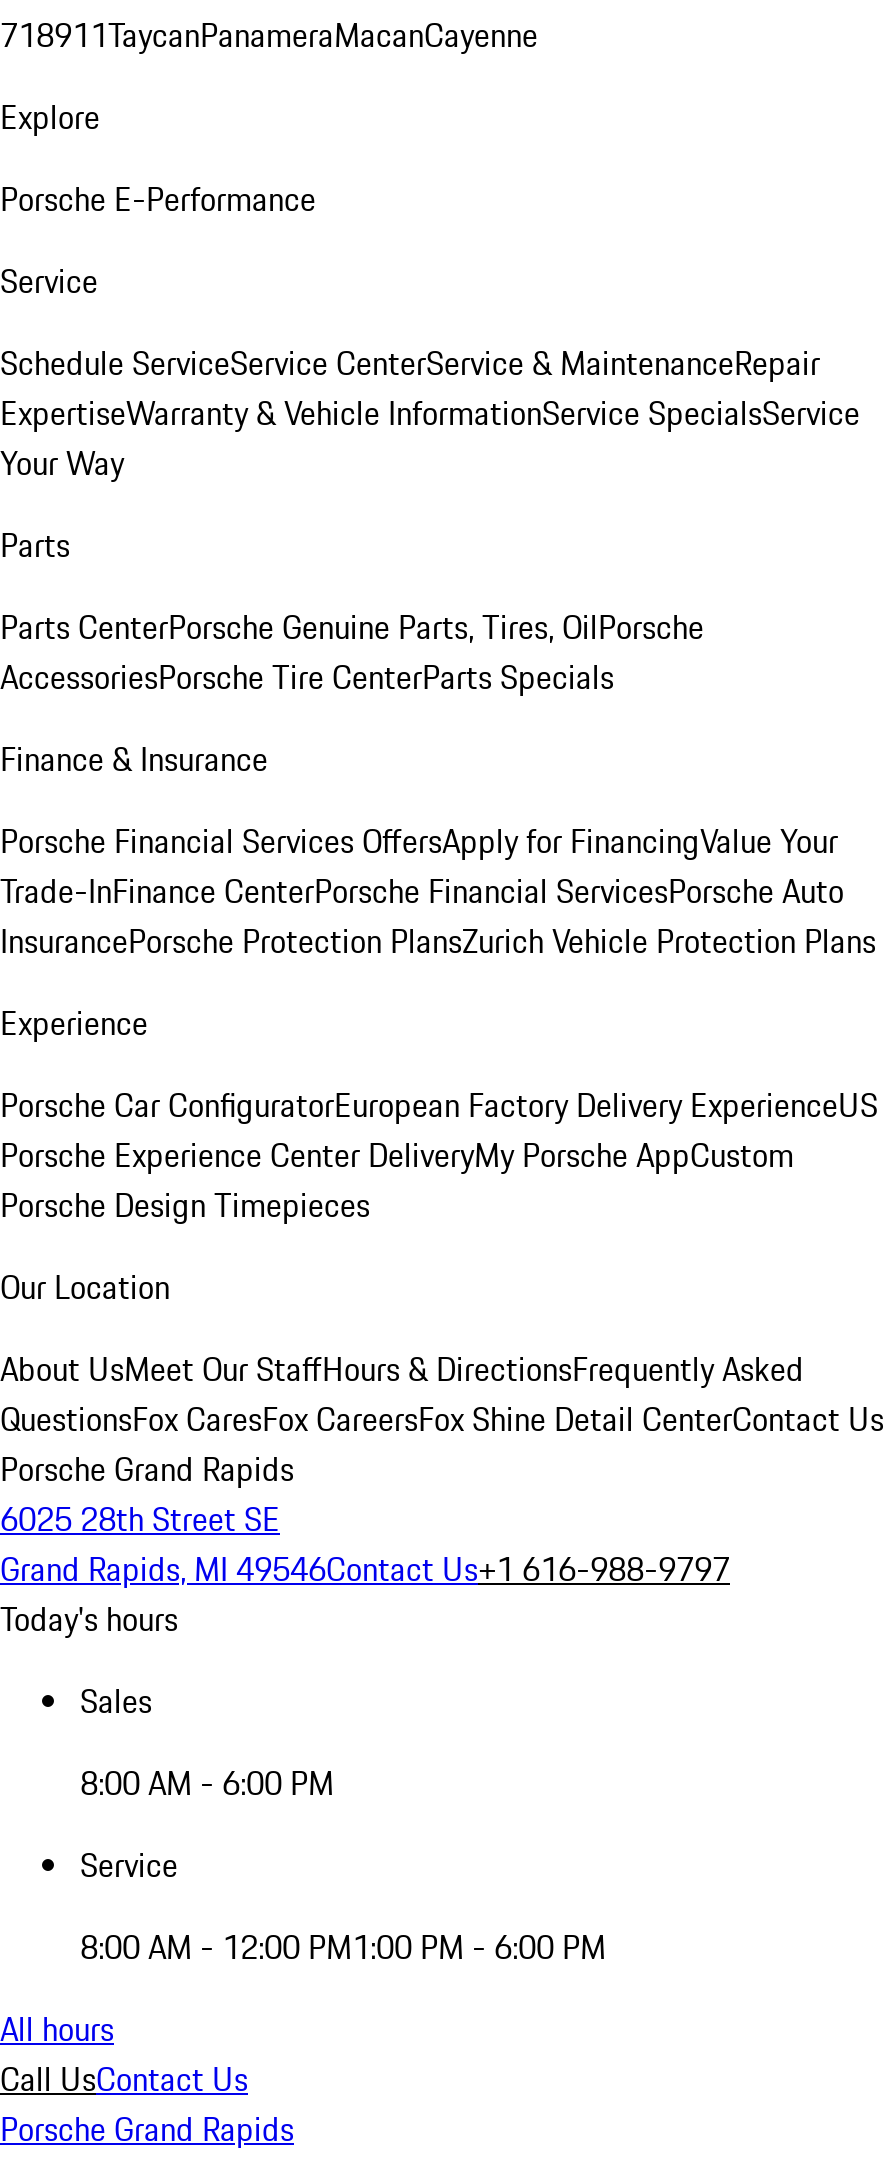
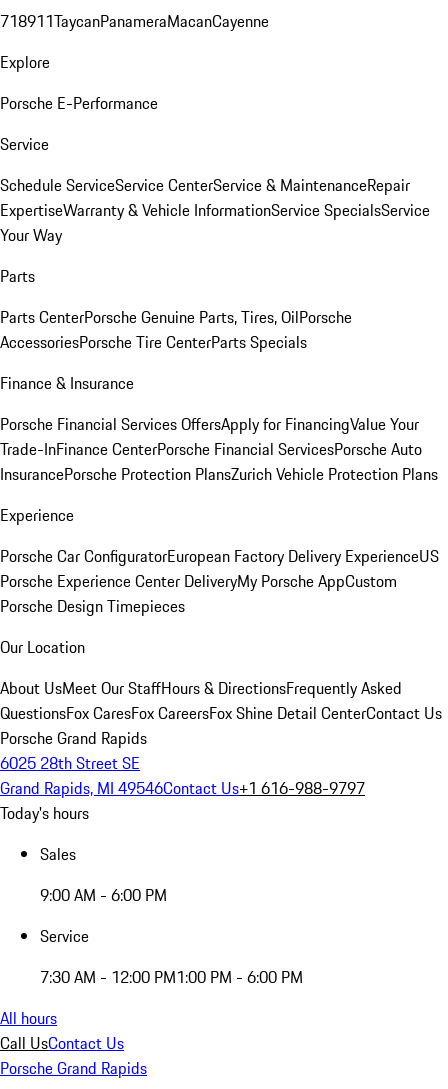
[80,1759,334,1807] 8:00 AM - 6:00 PM -> [40,883,167,907] 9:00 AM - 6:00 PM
[80,1923,606,1971] 8:00 AM - 12:00 PM1:00 PM - 6:00 PM -> [40,965,303,989] 7:30 AM - 12:00 PM1:00 PM - 6:00 PM

